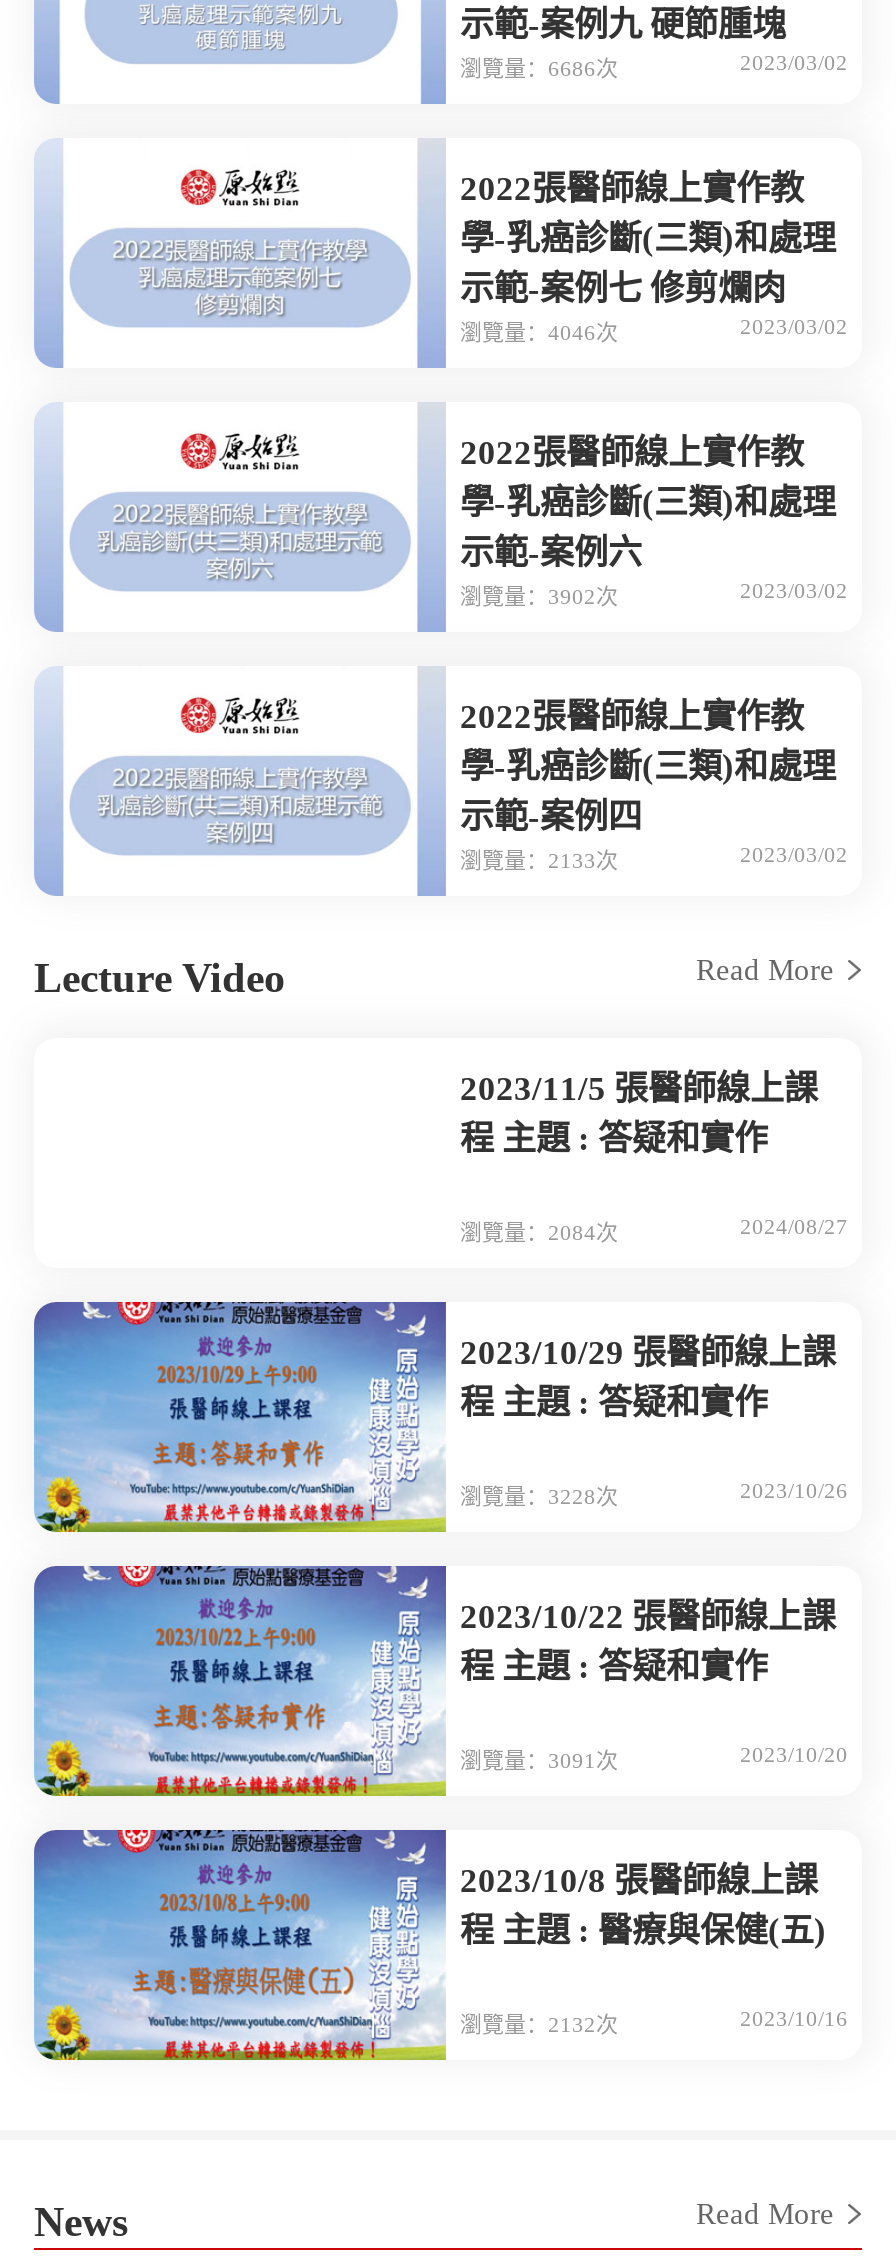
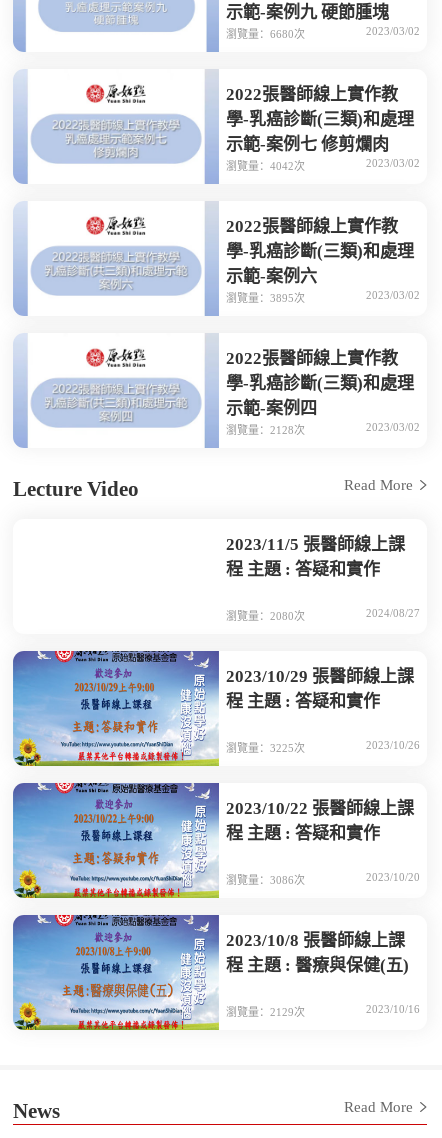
[460,56,618,80] 瀏覽量：6686次 -> [226,28,305,40] 瀏覽量：6680次
[460,320,618,344] 瀏覽量：4046次 -> [226,160,305,172] 瀏覽量：4042次
[460,584,618,608] 瀏覽量：3902次 -> [226,292,305,304] 瀏覽量：3895次
[460,848,618,872] 瀏覽量：2133次 -> [226,424,305,436] 瀏覽量：2128次
[460,1220,618,1244] 瀏覽量：2084次 -> [226,610,305,622] 瀏覽量：2080次
[460,1484,618,1508] 瀏覽量：3228次 -> [226,742,305,754] 瀏覽量：3225次
[460,1748,618,1772] 瀏覽量：3091次 -> [226,874,305,886] 瀏覽量：3086次
[460,2012,618,2036] 瀏覽量：2132次 -> [226,1006,305,1018] 瀏覽量：2129次

